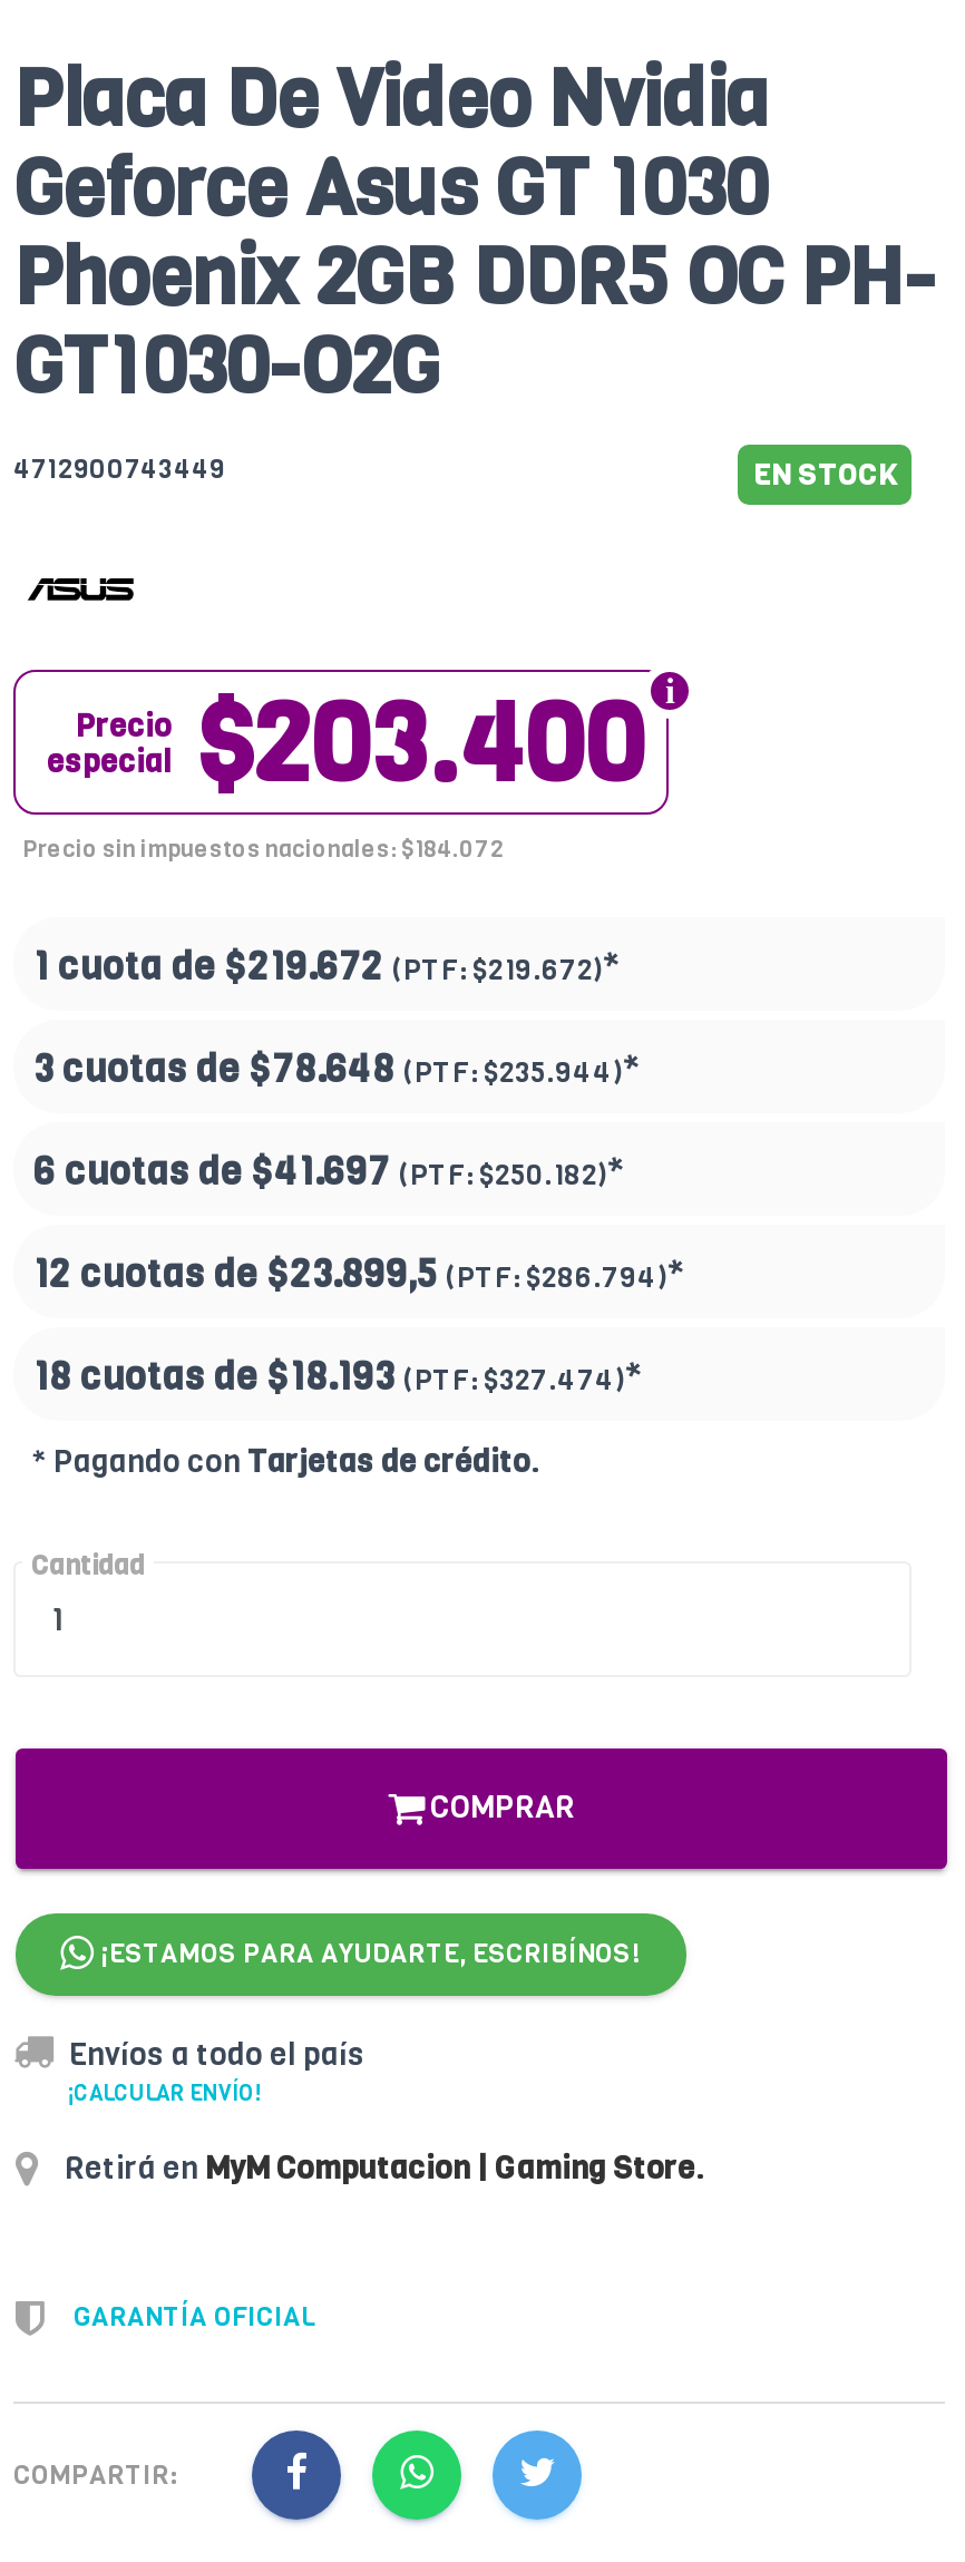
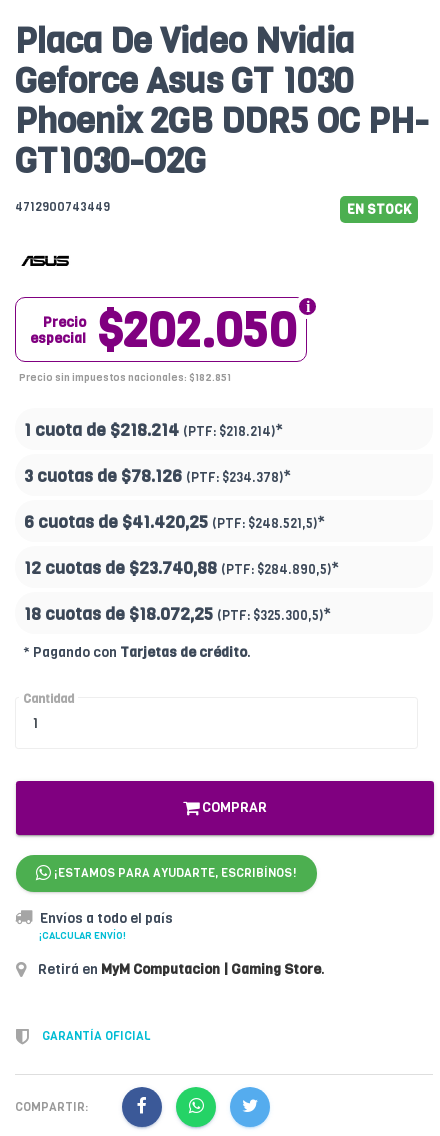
[47,673,644,818] especial Precio $203.400 -> [30,298,296,363] especial Precio $202.050
[22,833,506,864] Precio sin impuestos nacionales: $184.072 -> [19,370,231,384] Precio sin impuestos nacionales: $182.851
[33,942,620,994] 1 cuota de $219.672 (PTF:$219.672)* -> [24,419,283,442] 1 cuota de $218.214 (PTF:$218.214)*
[33,1045,640,1096] 3 cuotas de $78.648 (PTF:$235.944)* -> [24,465,291,488] 3 cuotas de $78.126 (PTF:$234.378)*
[33,1147,624,1199] 6 cuotas de $41.697 (PTF:$250.182)* -> [24,511,325,534] 6 cuotas de $41.420,25 (PTF:$248.521,5)*
[33,1250,684,1301] 12 cuotas de $23.899,5 (PTF:$286.794)* -> [24,557,339,580] 12 cuotas de $23.740,88 (PTF:$284.890,5)*
[33,1352,642,1404] 18 cuotas de $18.193 (PTF:$327.474)* -> [24,603,331,626] 18 cuotas de $18.072,25 (PTF:$325.300,5)*

